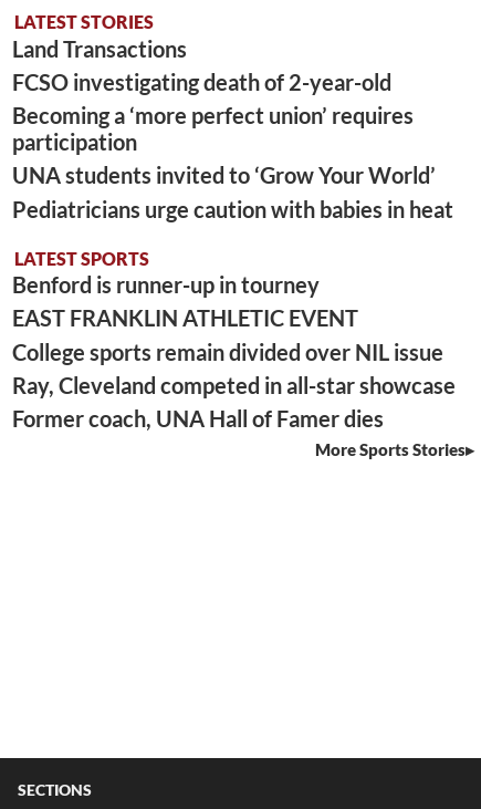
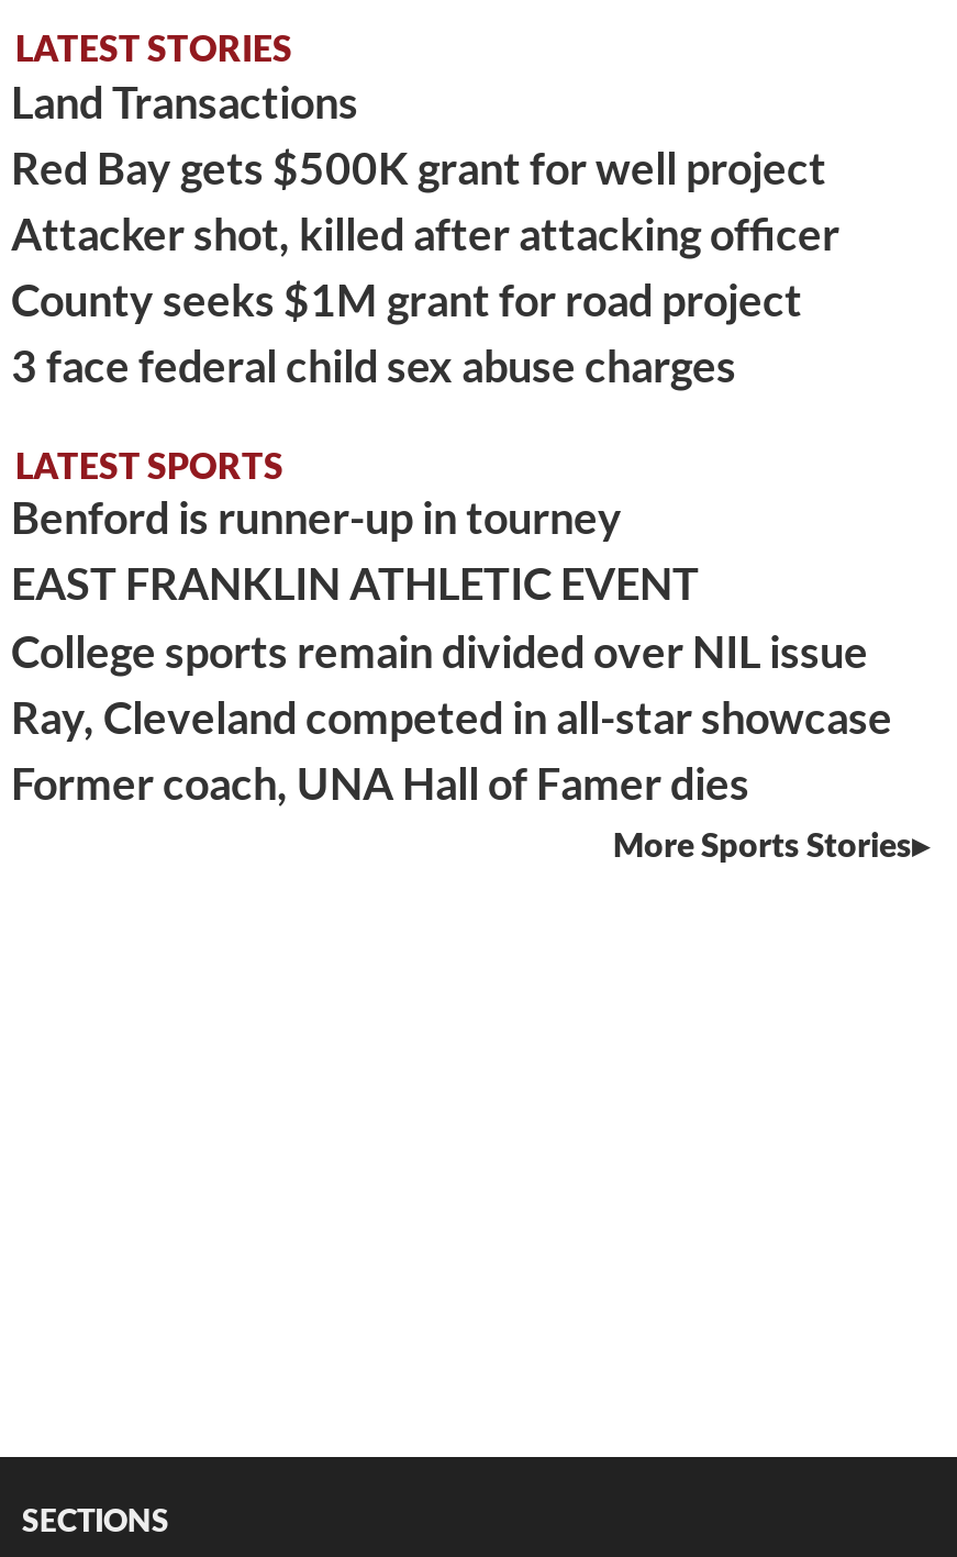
[12,68,453,222] FCSO investigating death of 2-year-old | Becoming a ‘more perfect union’ requires | participation | UNA students invited to ‘Grow Your World’ | Pediatricians urge caution with babies in heat -> [11,140,839,392] Red Bay gets $500K grant for well project | Attacker shot, killed after attacking officer | County seeks $1M grant for road project | 3 face federal child sex abuse charges

